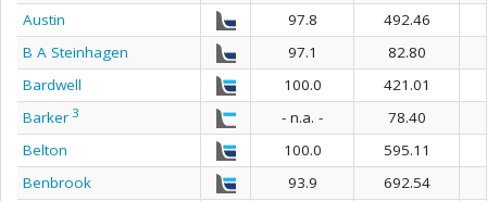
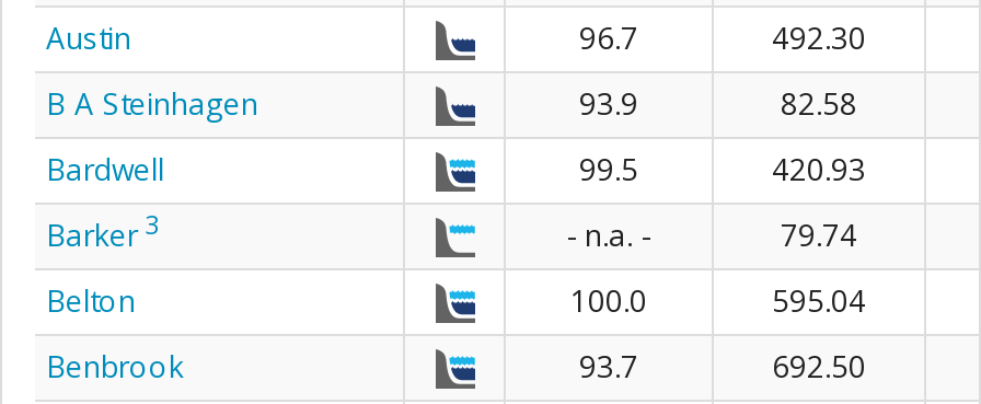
[288,9,317,29] 97.8 -> [579,18,638,57] 96.7
[383,9,430,29] 492.46 -> [772,18,866,57] 492.30
[288,42,317,62] 97.1 -> [579,84,638,123] 93.9
[388,42,426,62] 82.80 -> [781,84,857,123] 82.58
[283,75,321,94] 100.0 -> [579,149,638,189] 99.5
[383,75,430,94] 421.01 -> [772,149,866,189] 420.93
[388,107,426,127] 78.40 -> [781,215,857,254] 79.74
[383,140,430,159] 595.11 -> [772,281,866,320] 595.04
[288,172,317,192] 93.9 -> [579,346,638,386] 93.7
[383,172,430,192] 692.54 -> [772,346,866,386] 692.50

